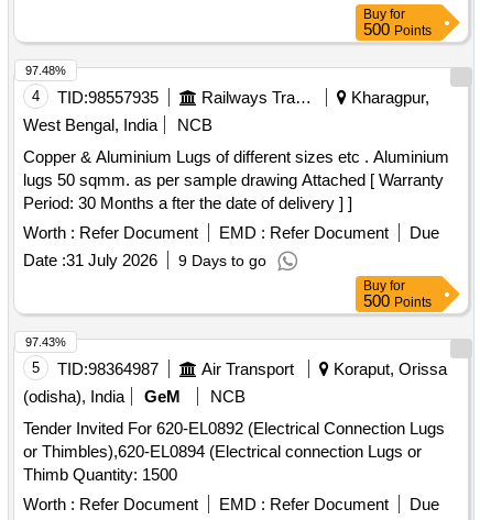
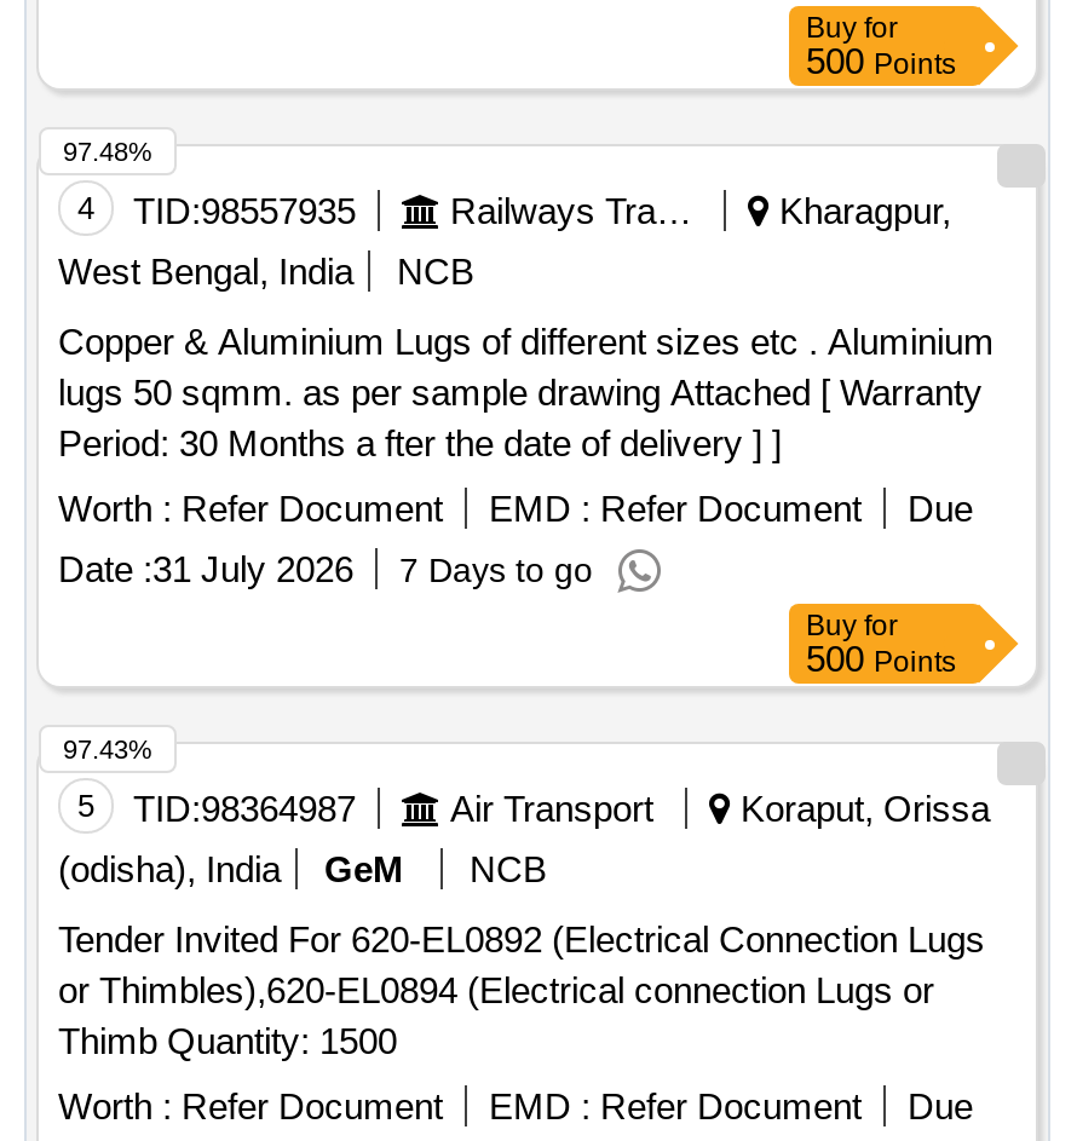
[23,251,266,270] Date : 31 July 2026 9 Days to go -> [58,549,593,590] Date : 31 July 2026 7 Days to go

